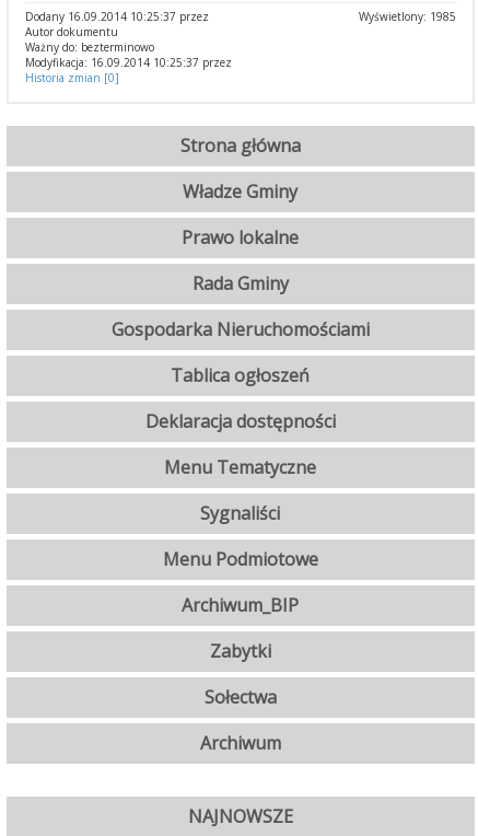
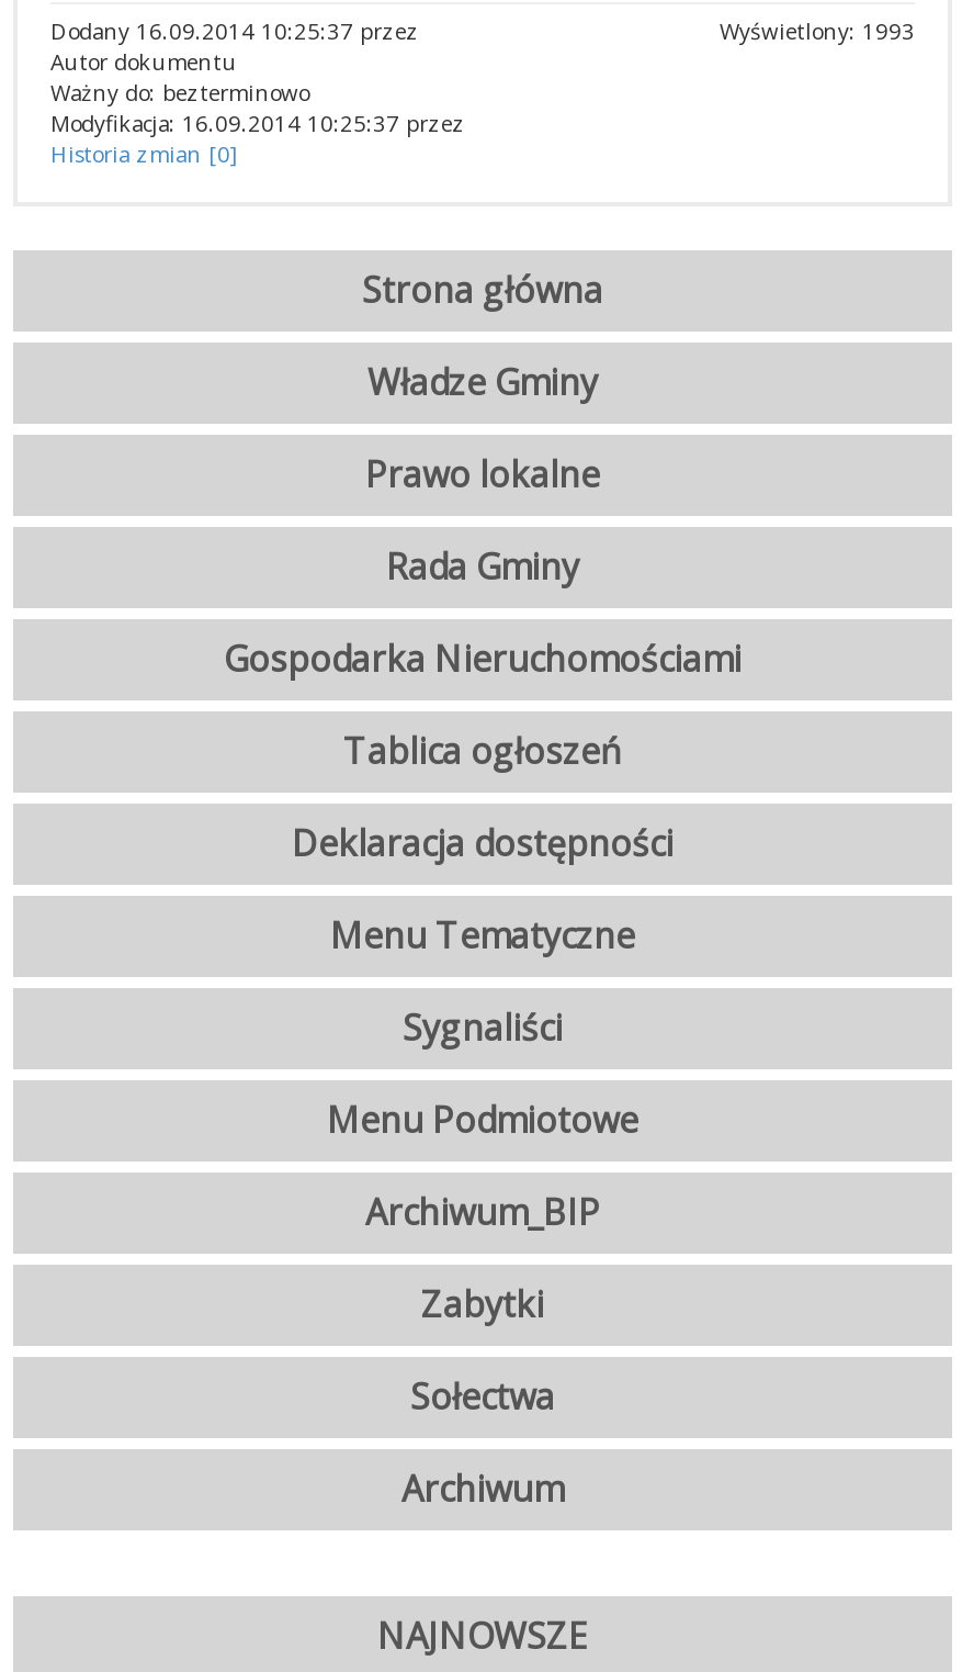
[359,9,456,24] Wyświetlony: 1985 -> [720,15,915,46] Wyświetlony: 1993

